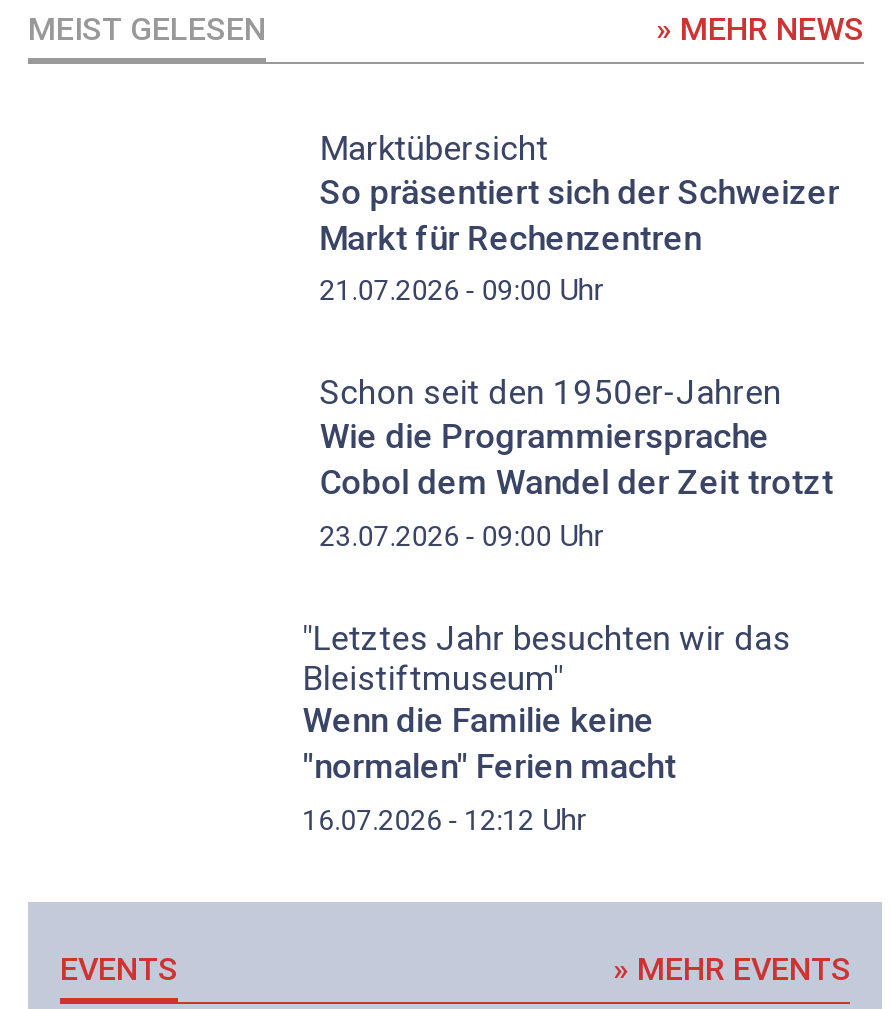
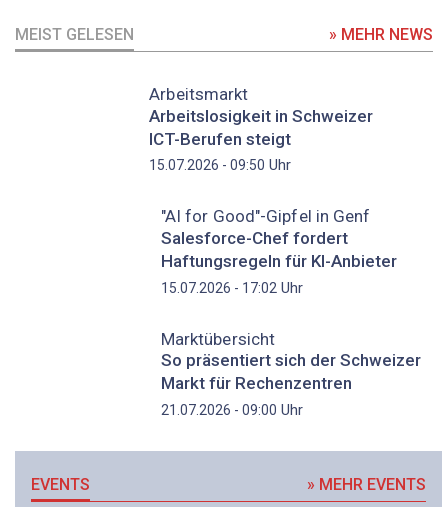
none -> [149,84,397,297] Arbeitsmarkt | Arbeitslosigkeit in Schweizer | ICT-Berufen steigt | 15.07.2026 - 09:50 Uhr | "AI for Good"-Gipfel in Genf | Salesforce-Chef fordert | Haftungsregeln für KI-Anbieter | 15.07.2026 - 17:02 Uhr
moved [320,128,840,308] -> [161,329,421,419]: Marktübersicht | So präsentiert sich der Schweizer | Markt für Rechenzentren | 21.07.2026 - 09:00 Uhr
[302,372,834,838] Schon seit den 1950er-Jahren | Wie die Programmiersprache | Cobol dem Wandel der Zeit trotzt | 23.07.2026 - 09:00 Uhr | "Letztes Jahr besuchten wir das | Bleistiftmuseum" | Wenn die Familie keine | "normalen" Ferien macht | 16.07.2026 - 12:12 Uhr -> none

